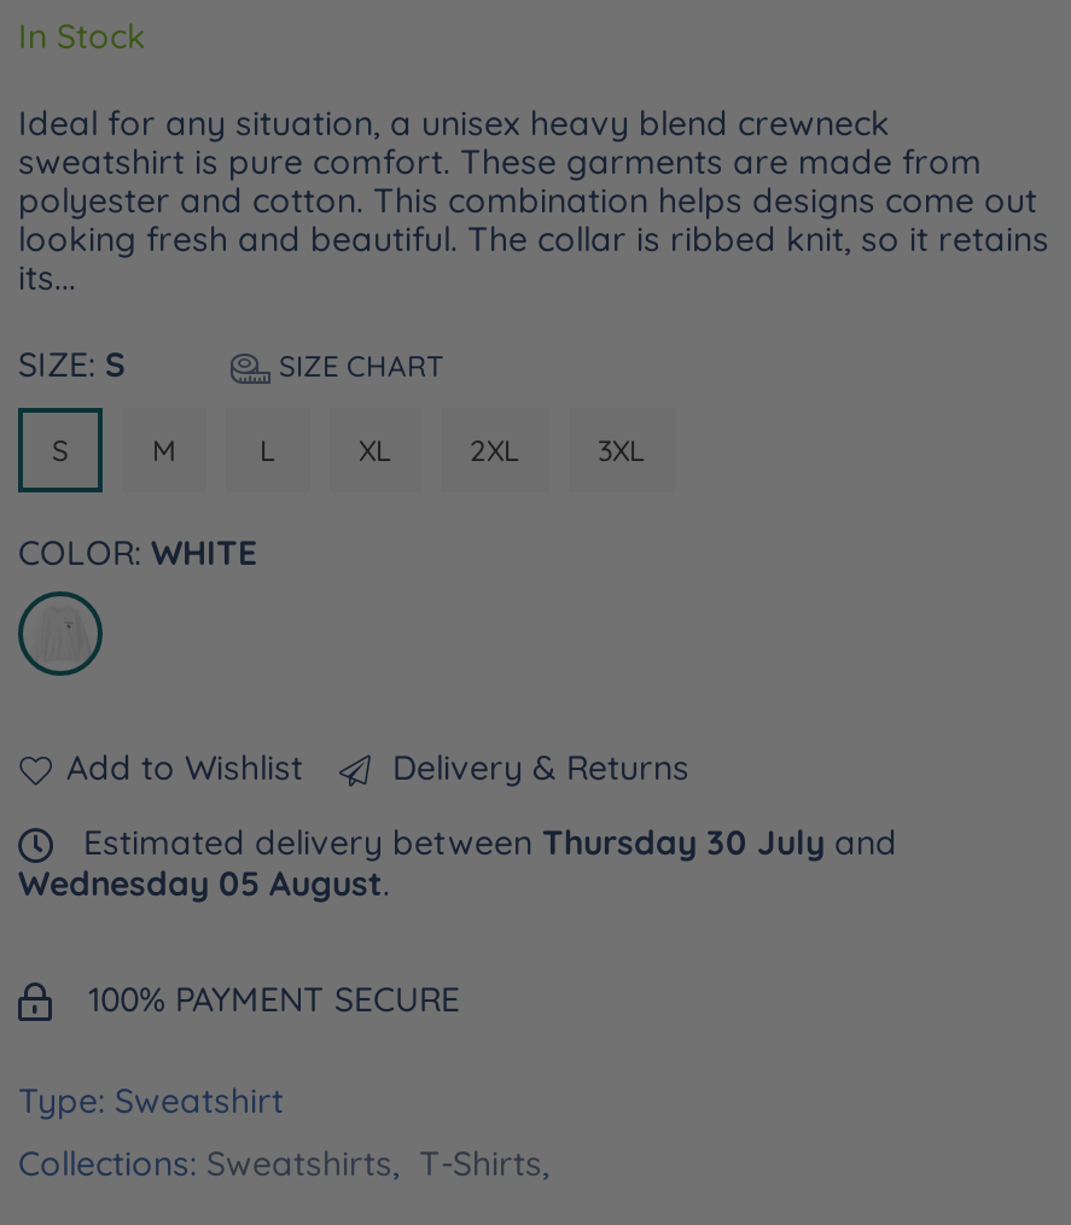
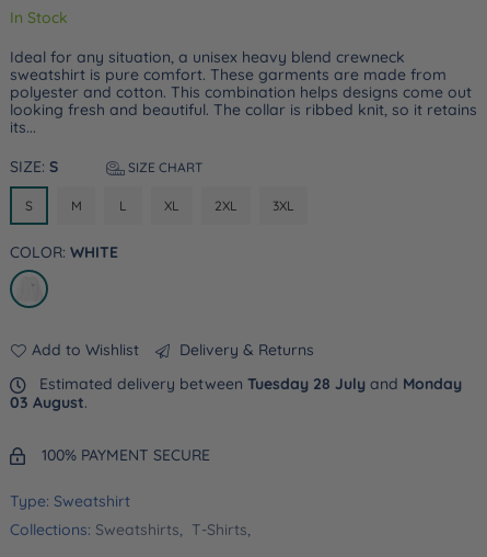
[18,820,897,905] Estimated delivery between Thursday 30 July and | Wednesday 05 August. -> [10,374,462,412] Estimated delivery between Tuesday 28 July and Monday | 03 August.

